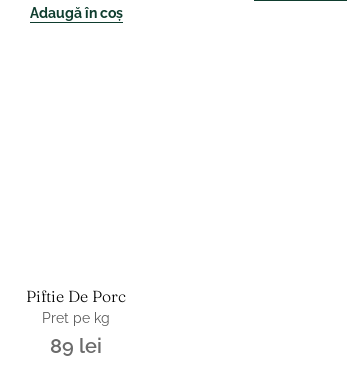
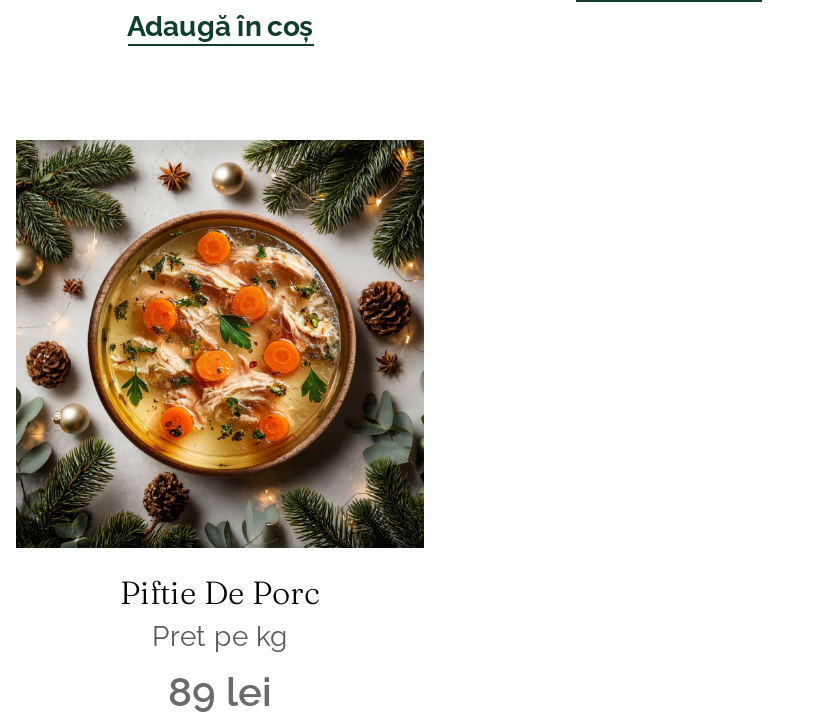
none -> [14,138,426,550] [image]

